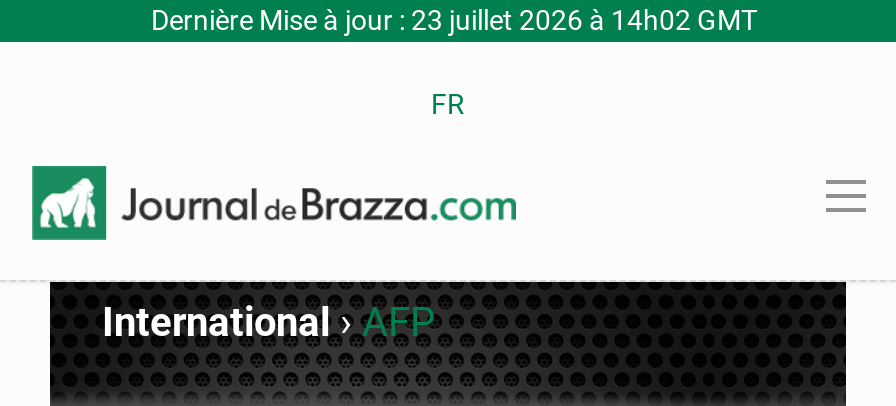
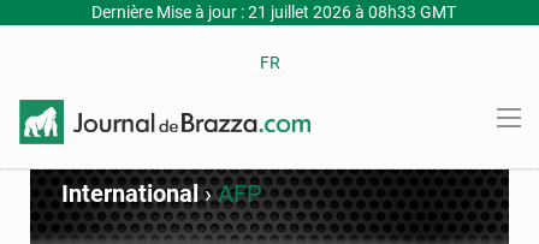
[145,4,757,36] Dernière Mise à jour : 23 juillet 2026 à 14h02 GMT -> [87,2,455,22] Dernière Mise à jour : 21 juillet 2026 à 08h33 GMT

